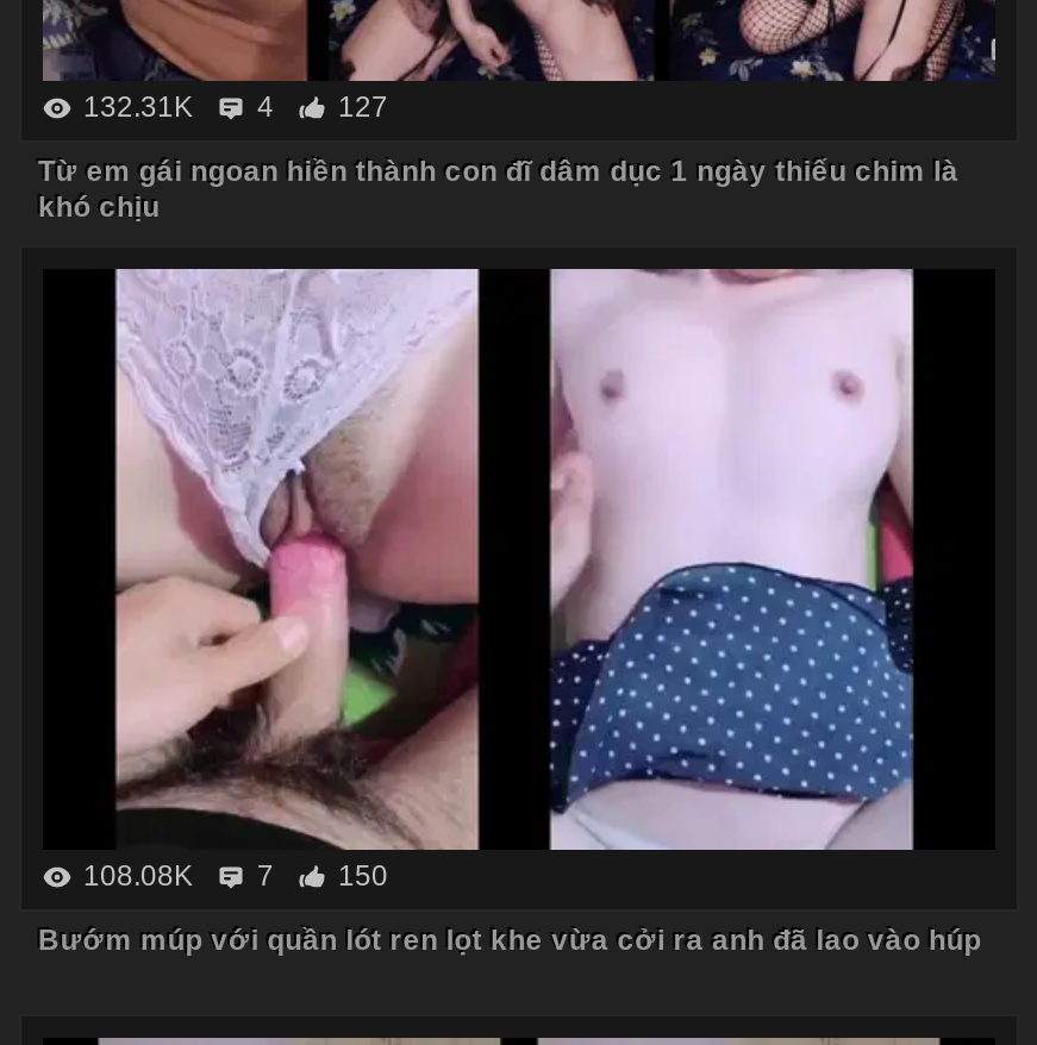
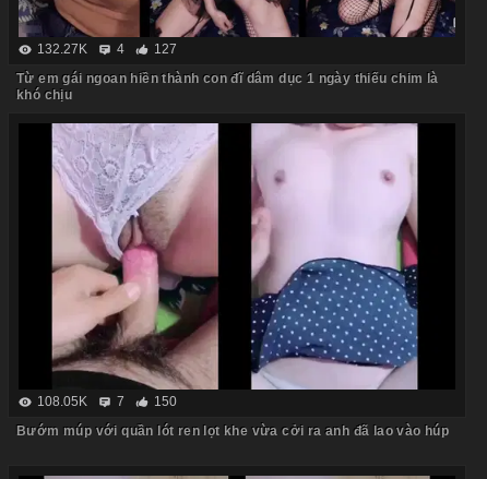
[83,90,388,123] 132.31K 4 127 -> [37,41,177,57] 132.27K 4 127
[83,859,388,892] 108.08K 7 150 -> [37,394,177,409] 108.05K 7 150

